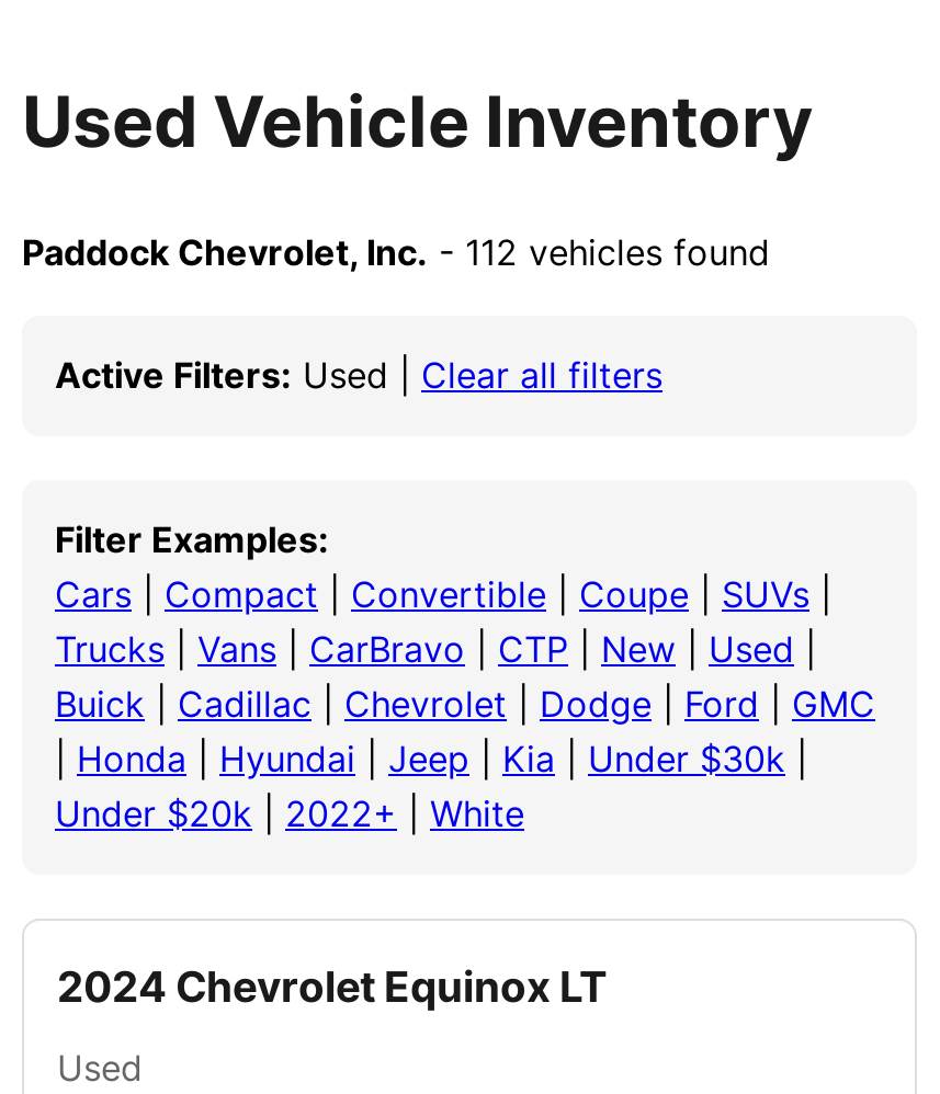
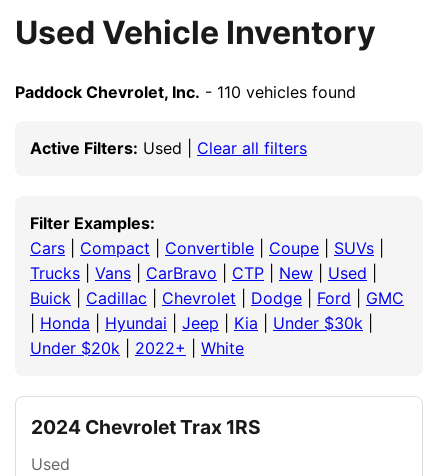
[22,230,770,274] Paddock Chevrolet, Inc. - 112 vehicles found -> [15,82,356,102] Paddock Chevrolet, Inc. - 110 vehicles found
[57,960,608,1013] 2024 Chevrolet Equinox LT -> [31,415,261,439] 2024 Chevrolet Trax 1RS

